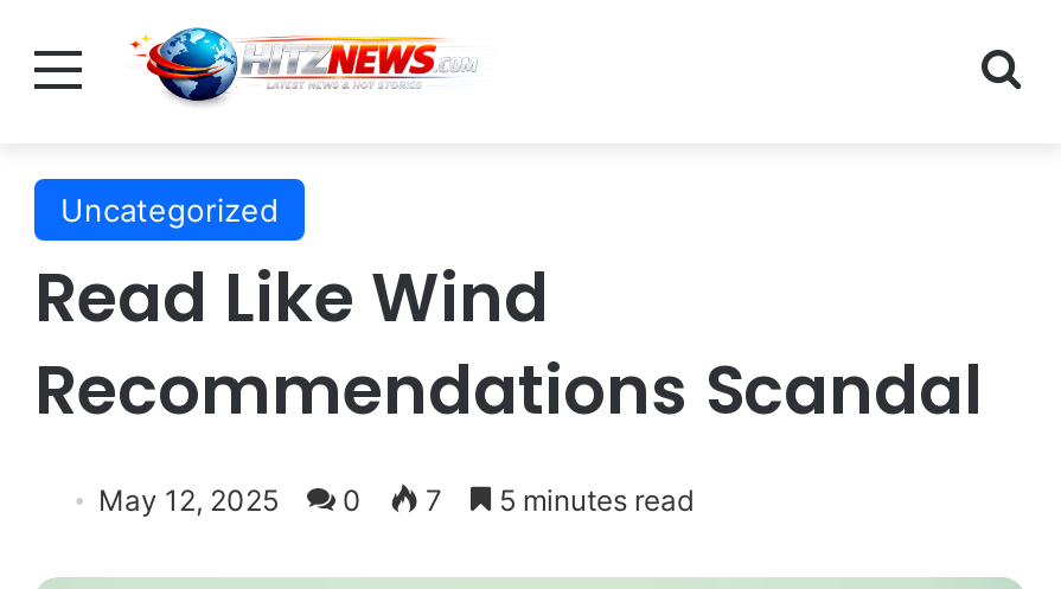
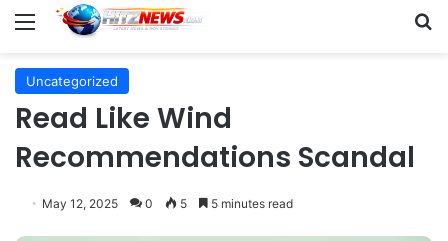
[98,481,694,517] May 12, 2025 0 7 5 minutes read -> [42,195,293,210] May 12, 2025 0 5 5 minutes read

